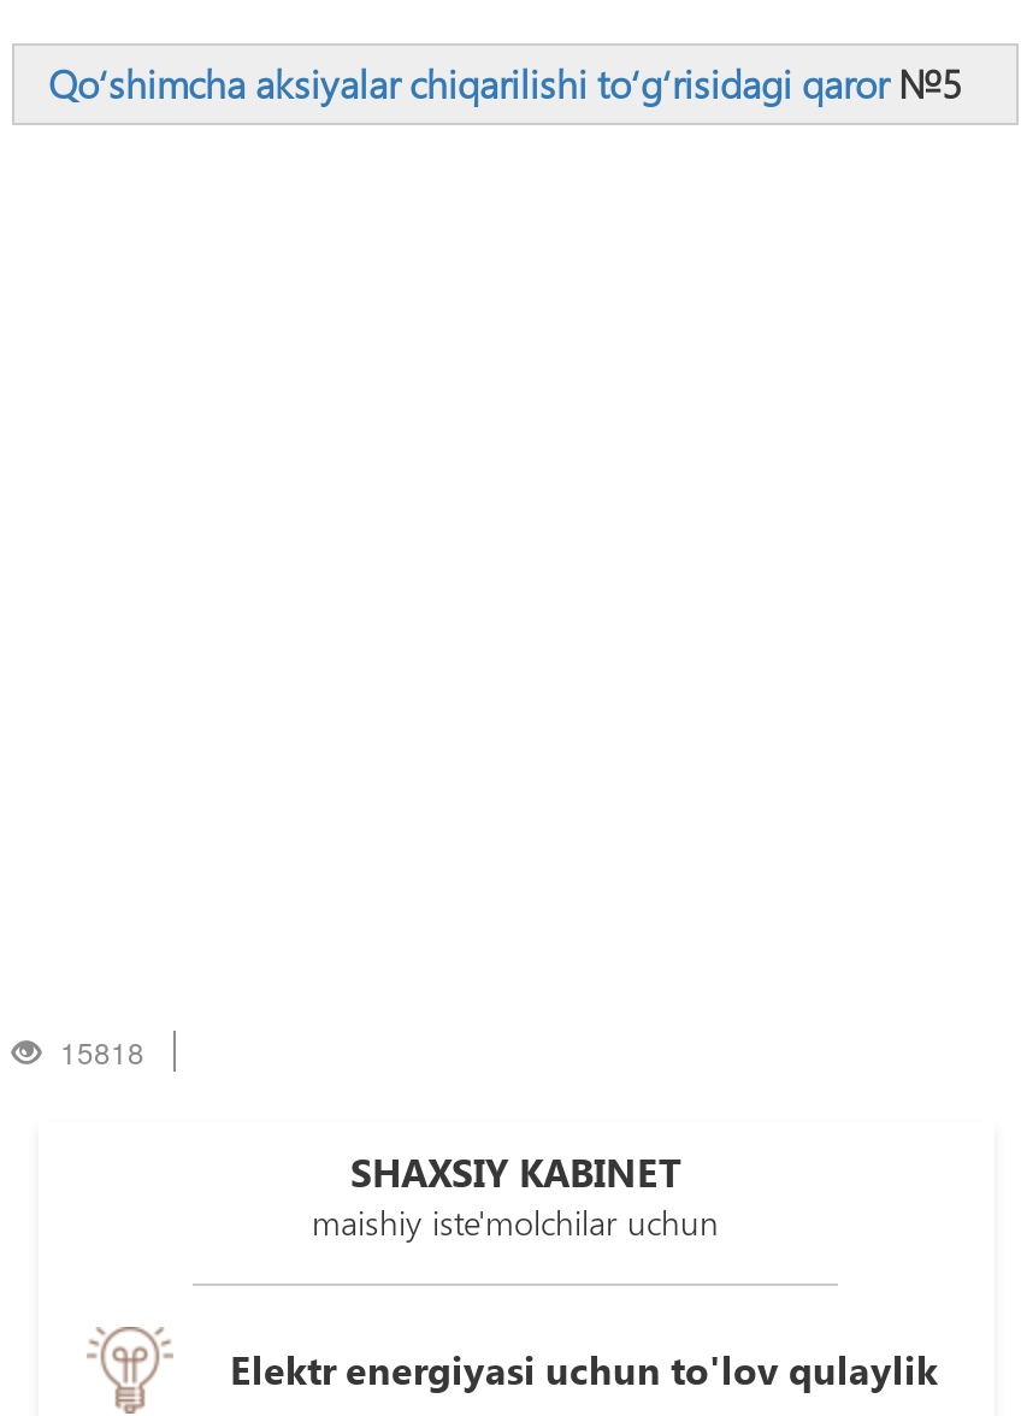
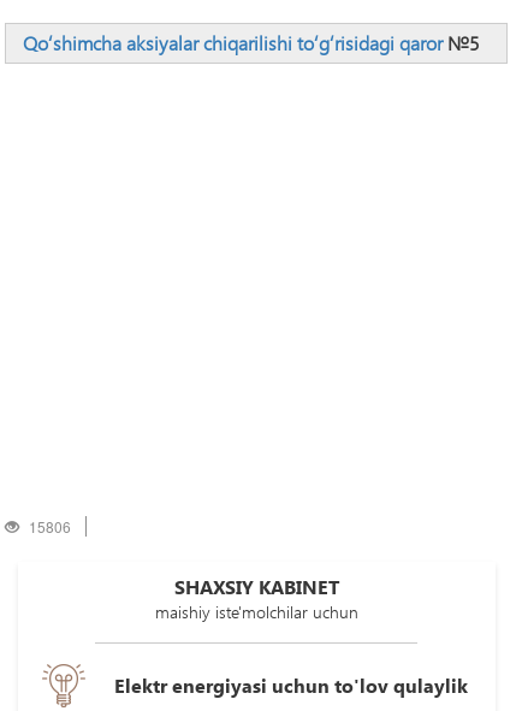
[53,1029,144,1070] 15818 -> [25,516,71,536] 15806

